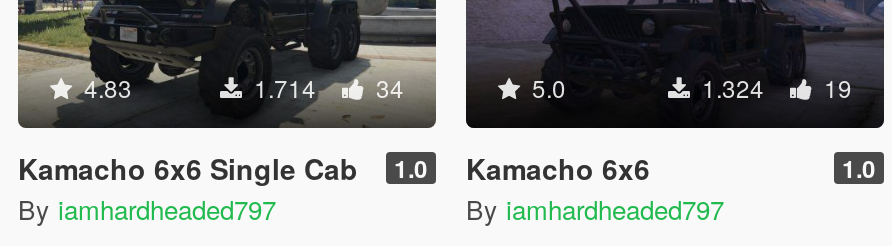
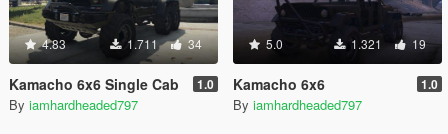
[248,70,404,104] 1.714 34 -> [124,35,202,52] 1.711 34
[696,70,852,104] 1.324 19 -> [348,35,426,52] 1.321 19

